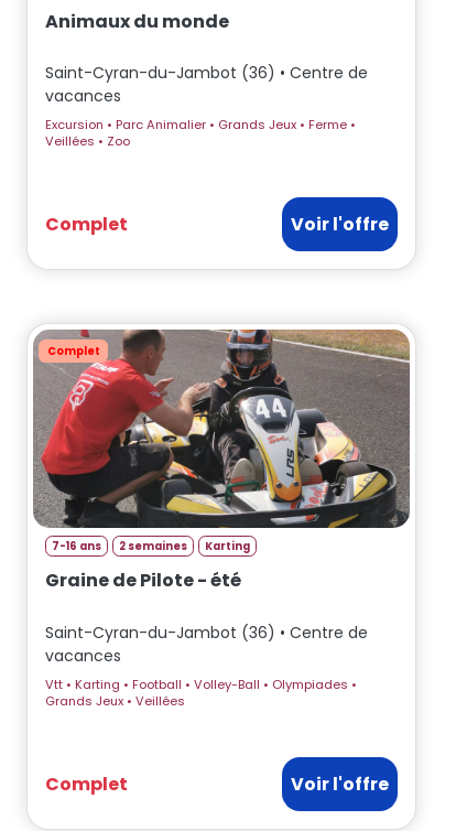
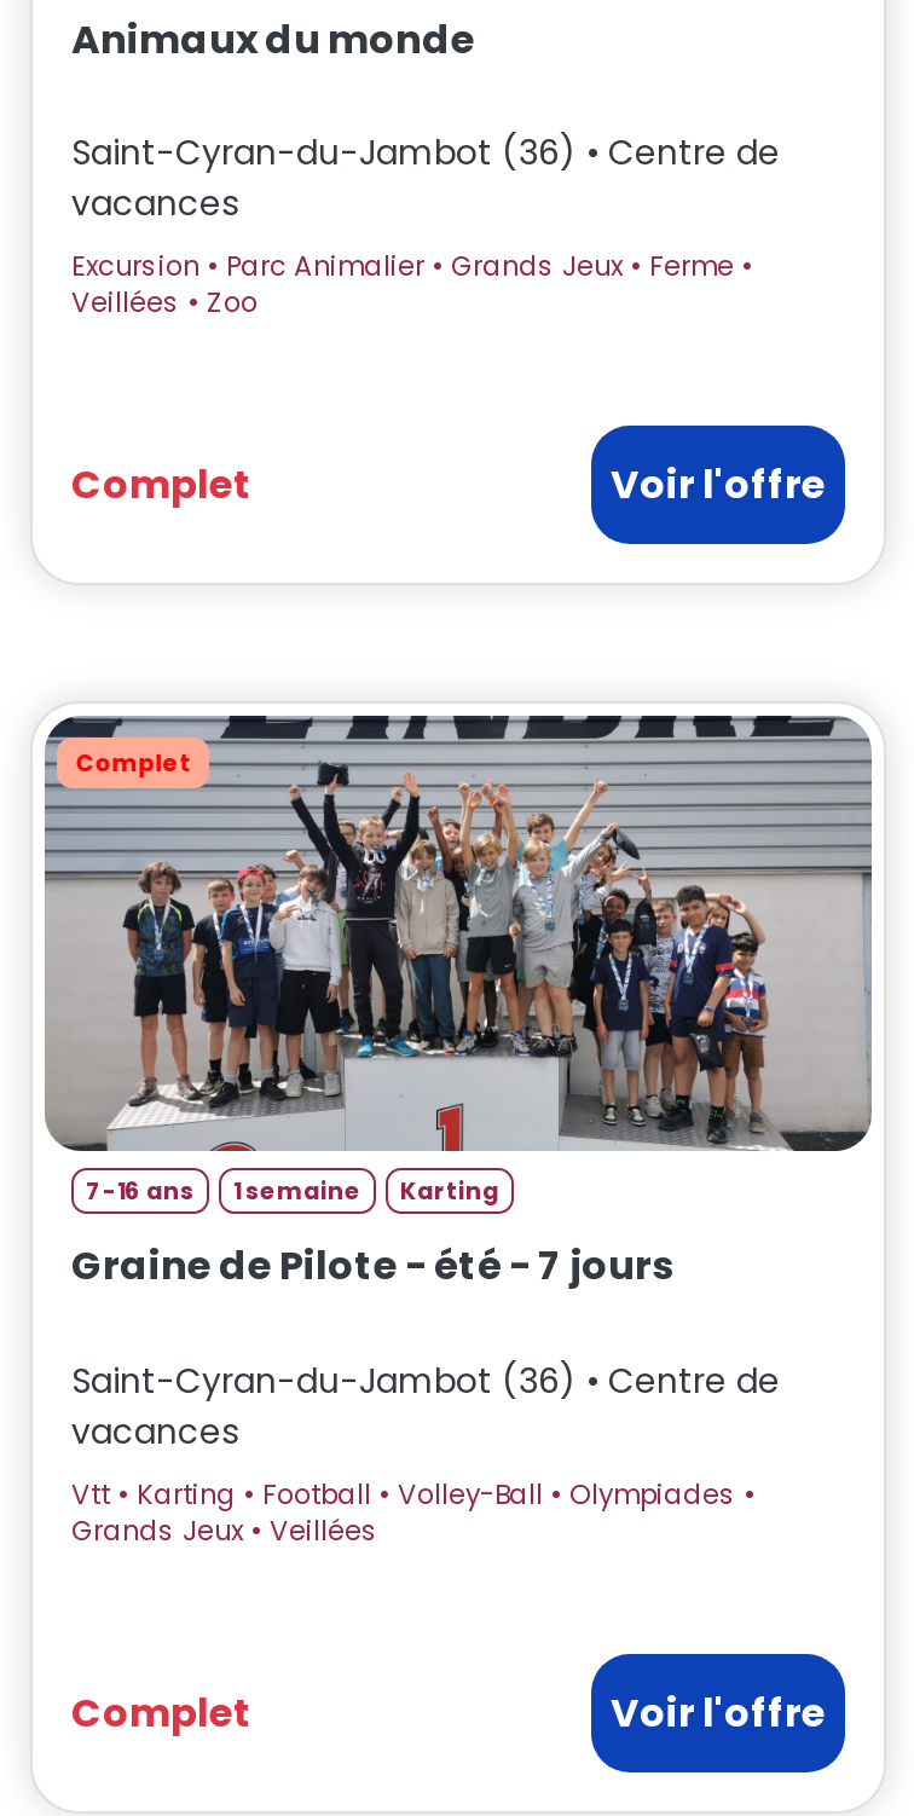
[34,328,410,553] [image] | 7-16 ans 2 semaines Karting -> [45,713,872,1207] [image] | 7-16 ans 1 semaine Karting
[45,568,241,593] Graine de Pilote - été -> [71,1239,673,1294] Graine de Pilote - été - 7 jours

